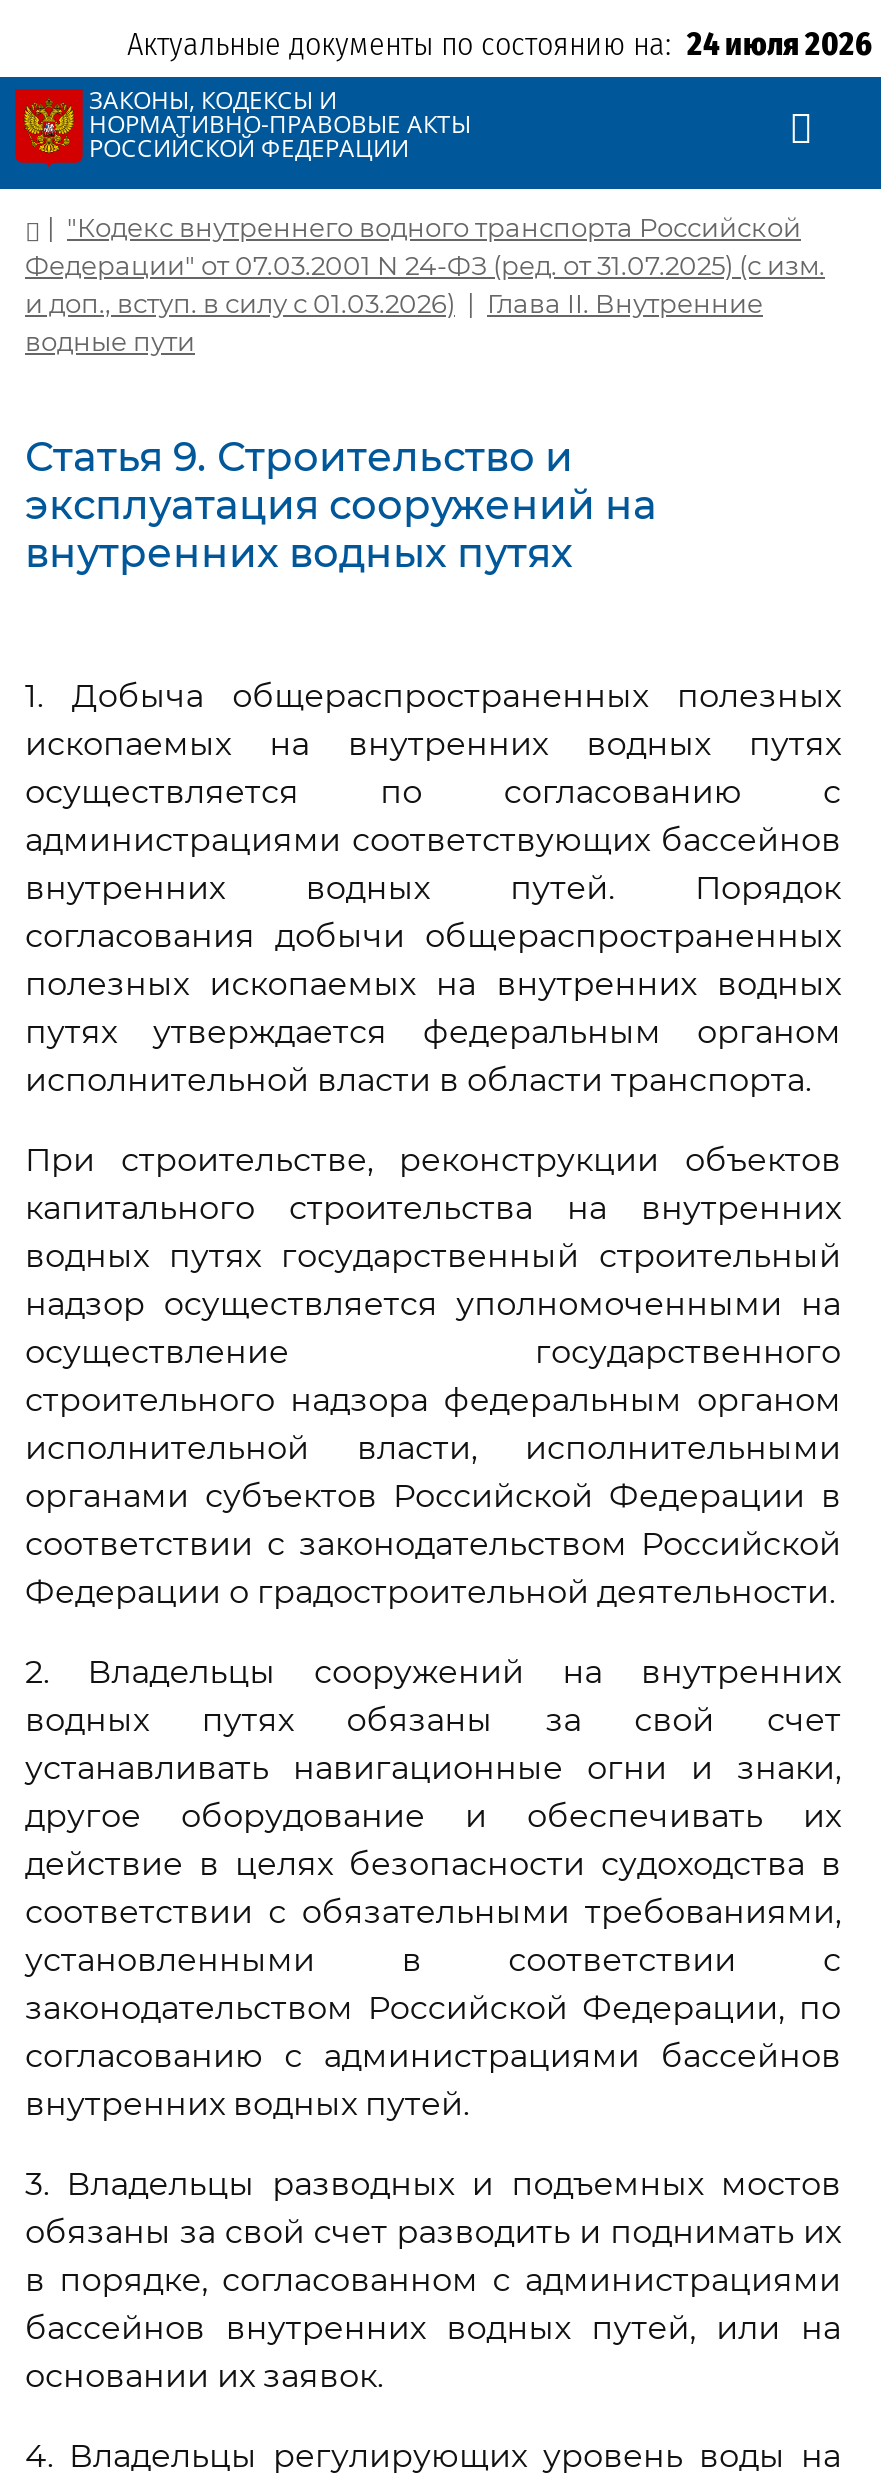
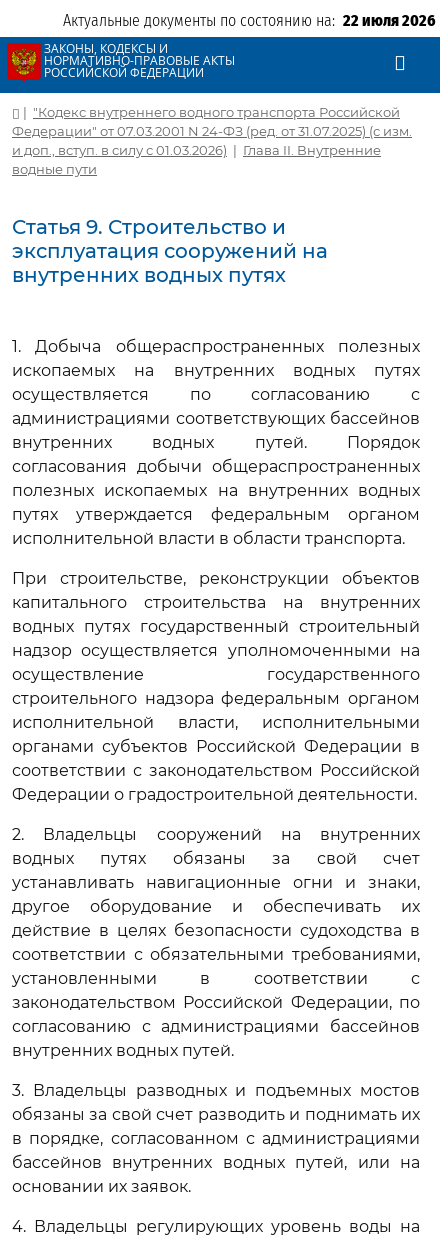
[127,25,873,63] Актуальные документы по состоянию на: 24 июля 2026 -> [63,11,436,30] Актуальные документы по состоянию на: 22 июля 2026

